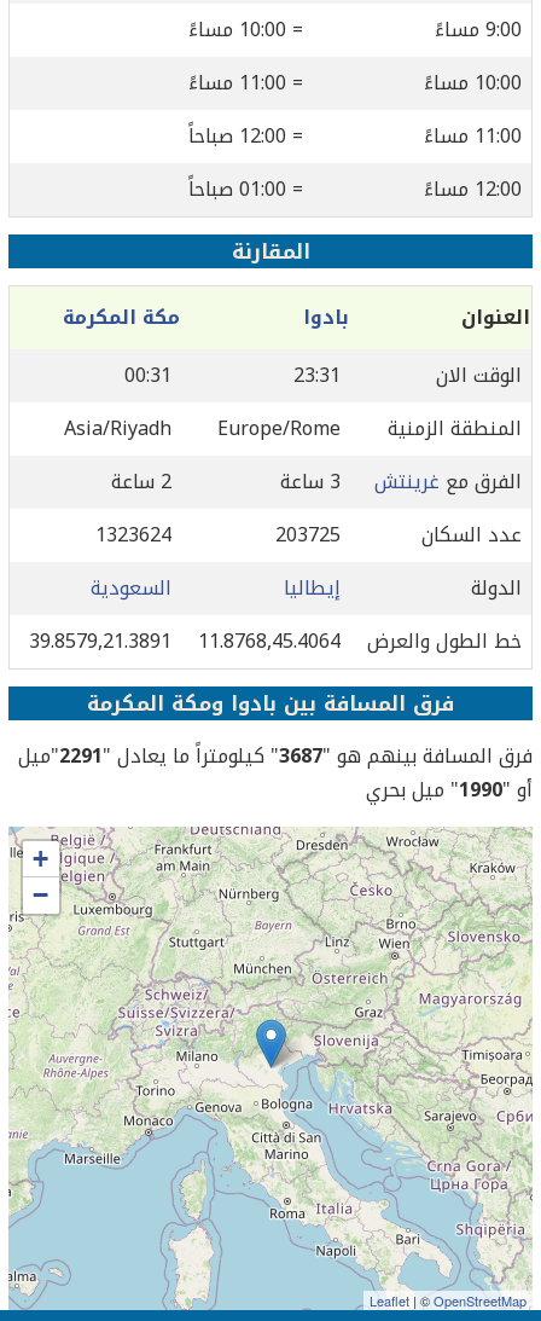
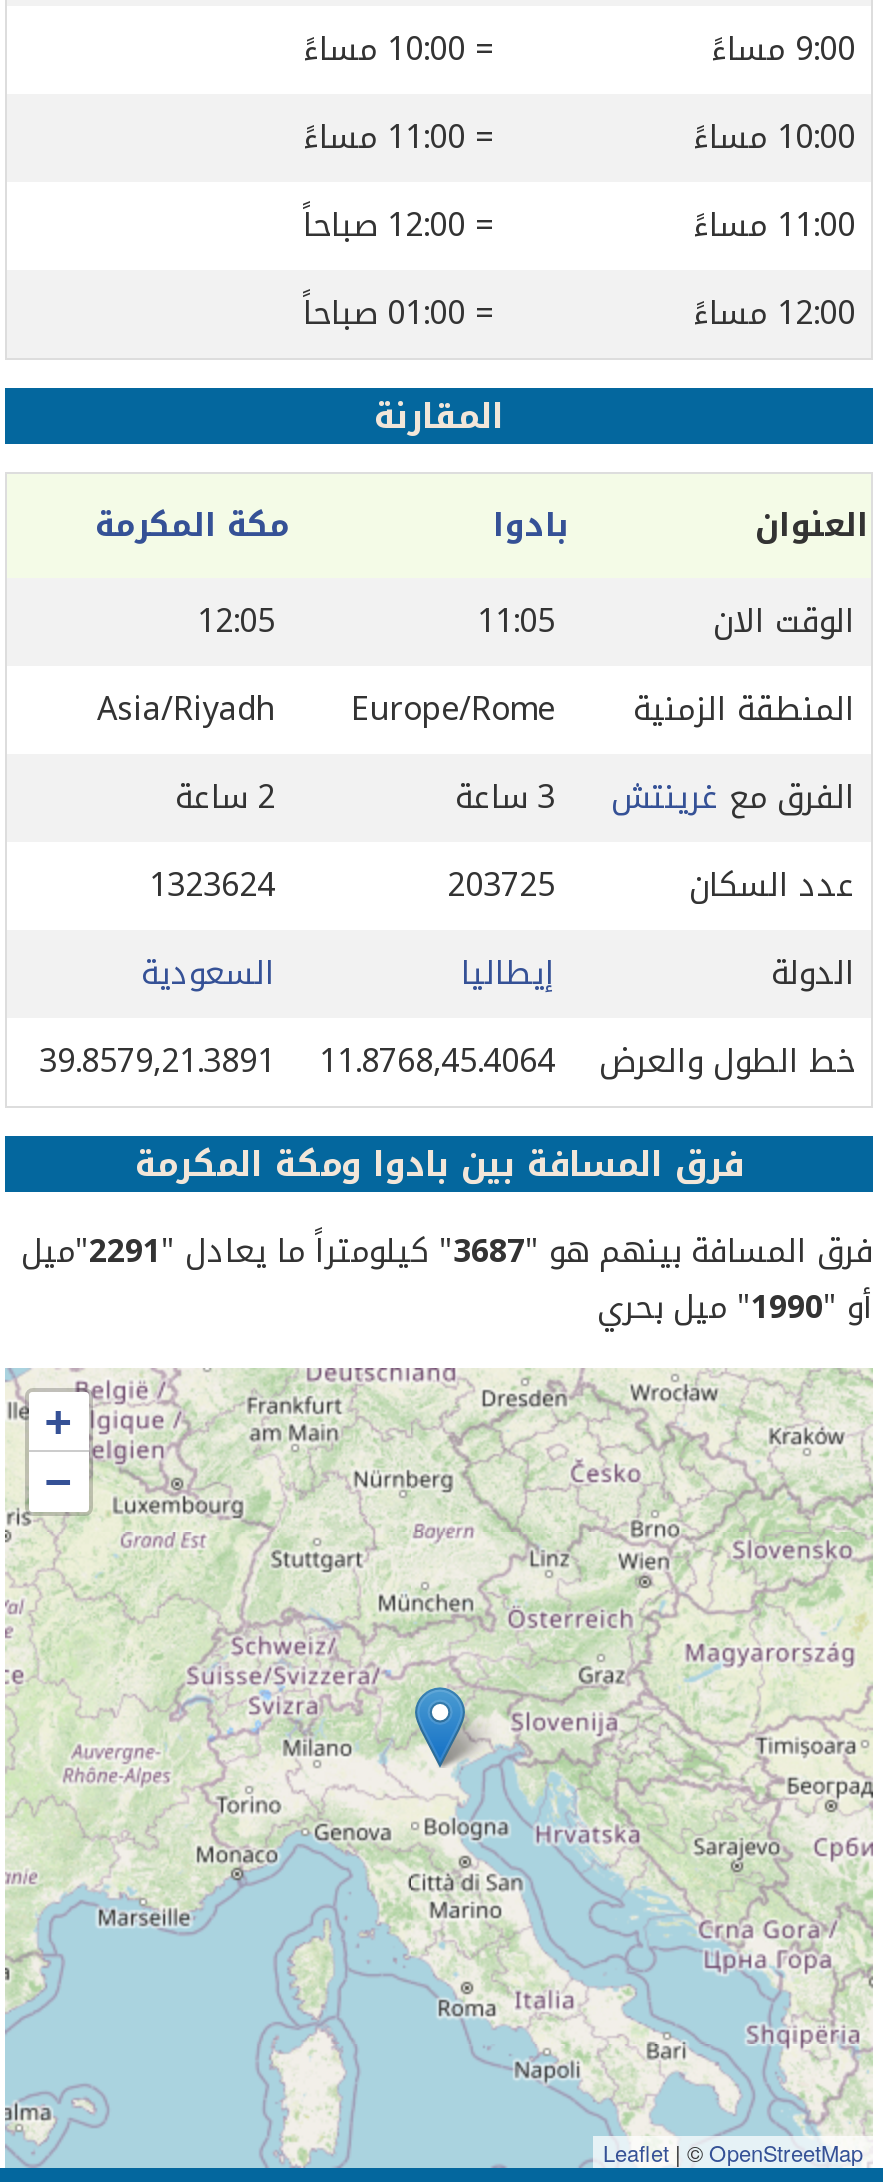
[124,357,171,394] 00:31 -> [197,591,275,653] 12:05
[293,357,341,394] 23:31 -> [477,591,555,653] 11:05

